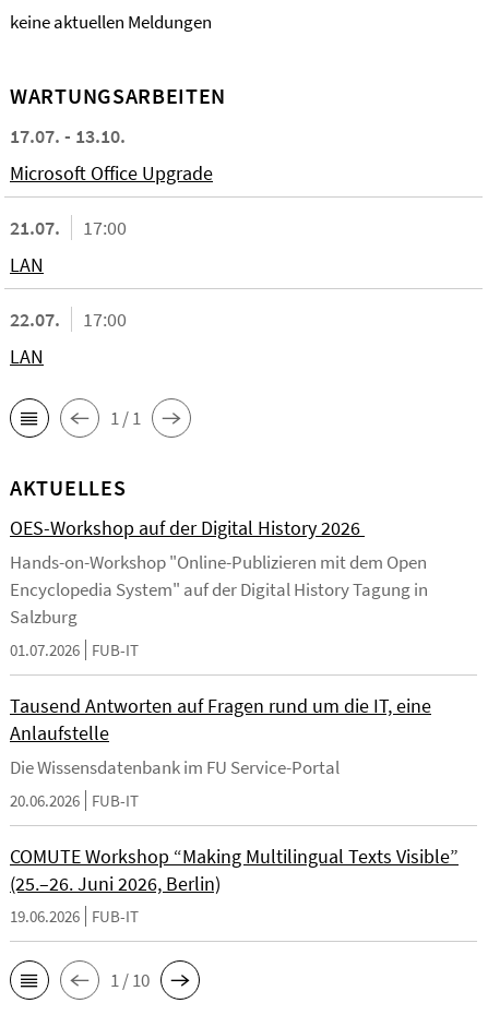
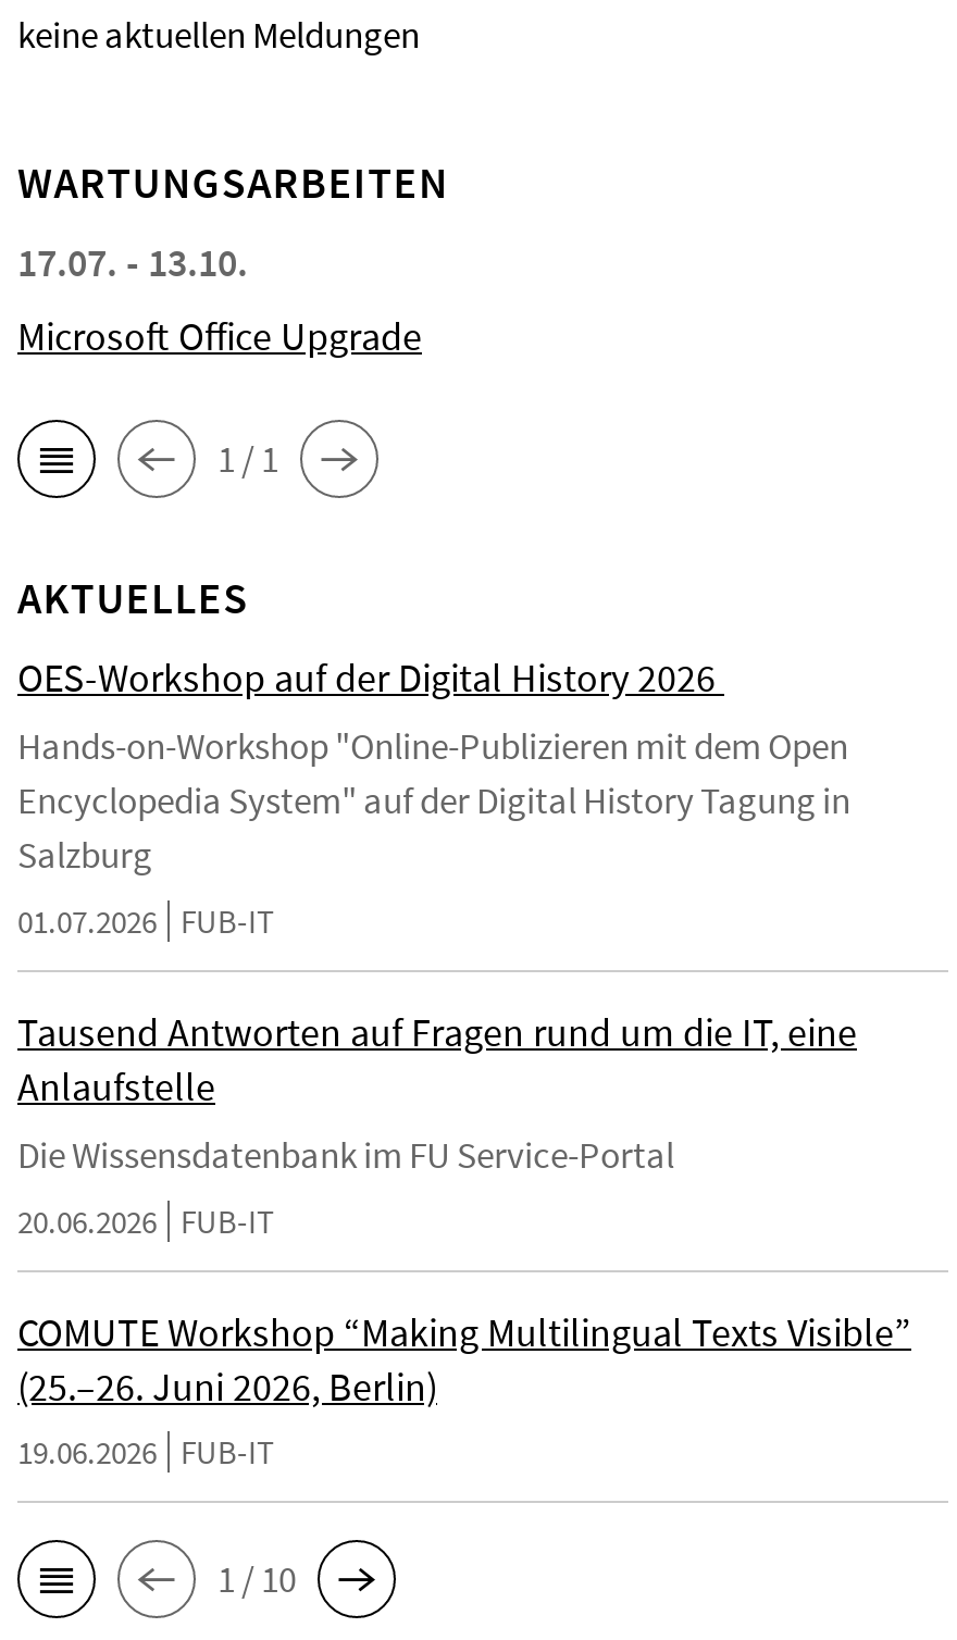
[10,215,127,369] 21.07. | 17:00 | LAN | 22.07. | 17:00 | LAN -> none

